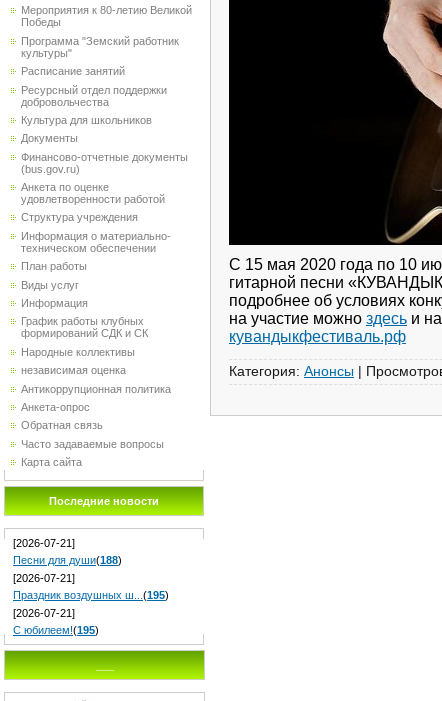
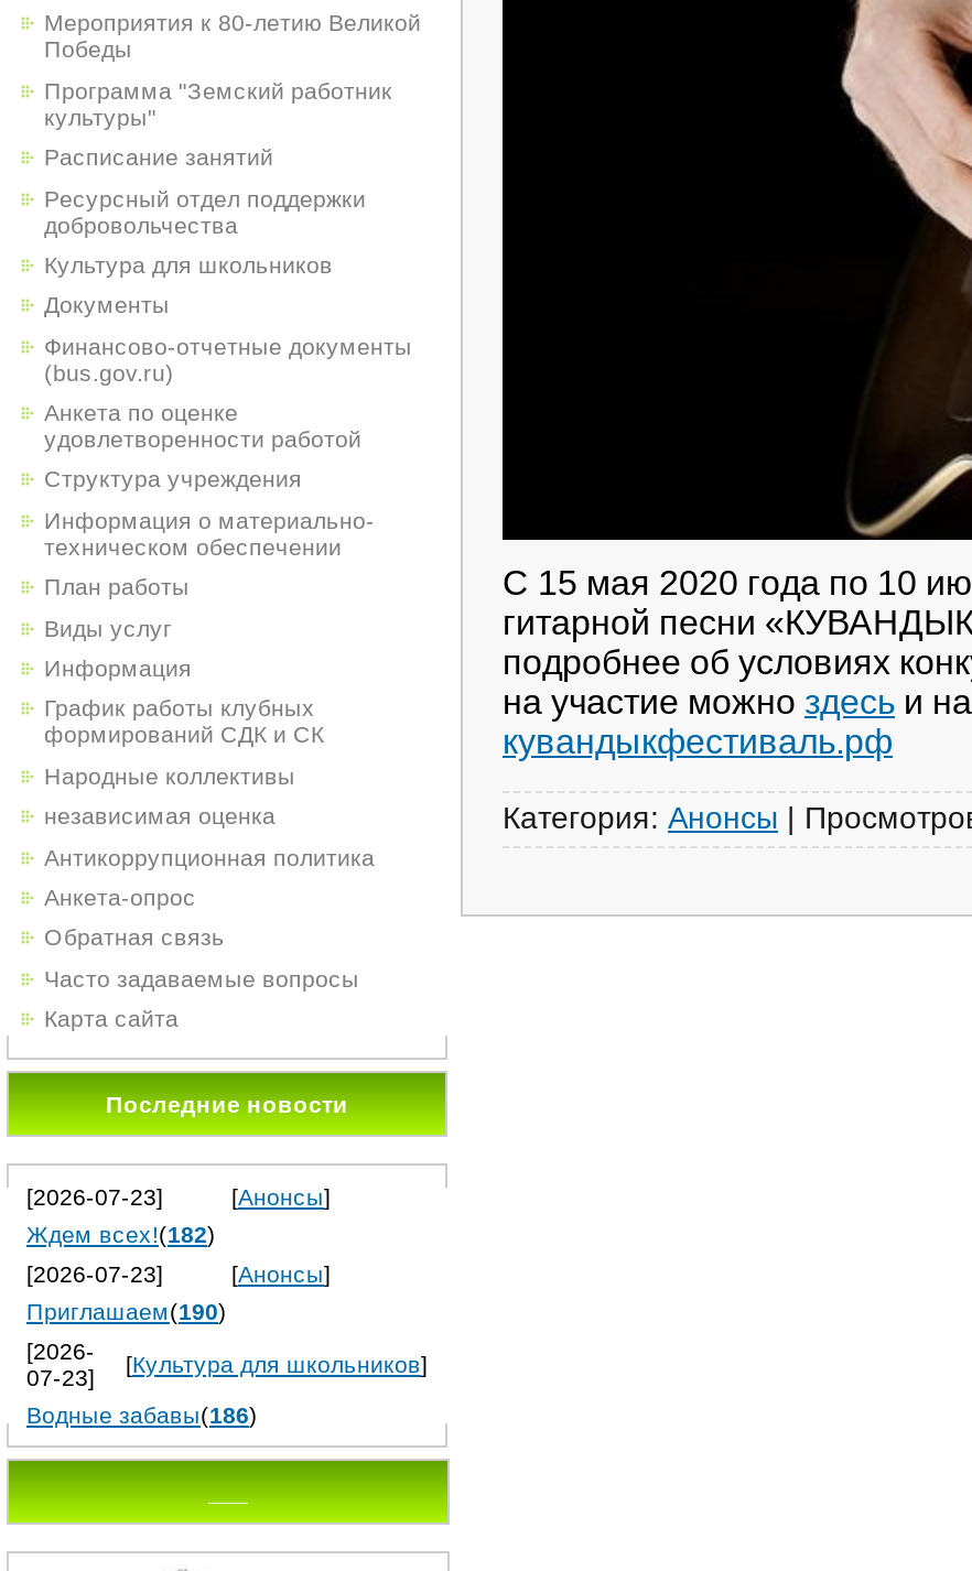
[13,537,169,636] [2026-07-21] | Песни для души(188) | [2026-07-21] | Праздник воздушных ш...(195) | [2026-07-21] | С юбилеем!(195) -> [26,1183,428,1428] [2026-07-23] | [Анонсы] | Ждем всех!(182) | [2026-07-23] | [Анонсы] | Приглашаем(190) | [2026- | 07-23] | [Культура для школьников] | Водные забавы(186)

